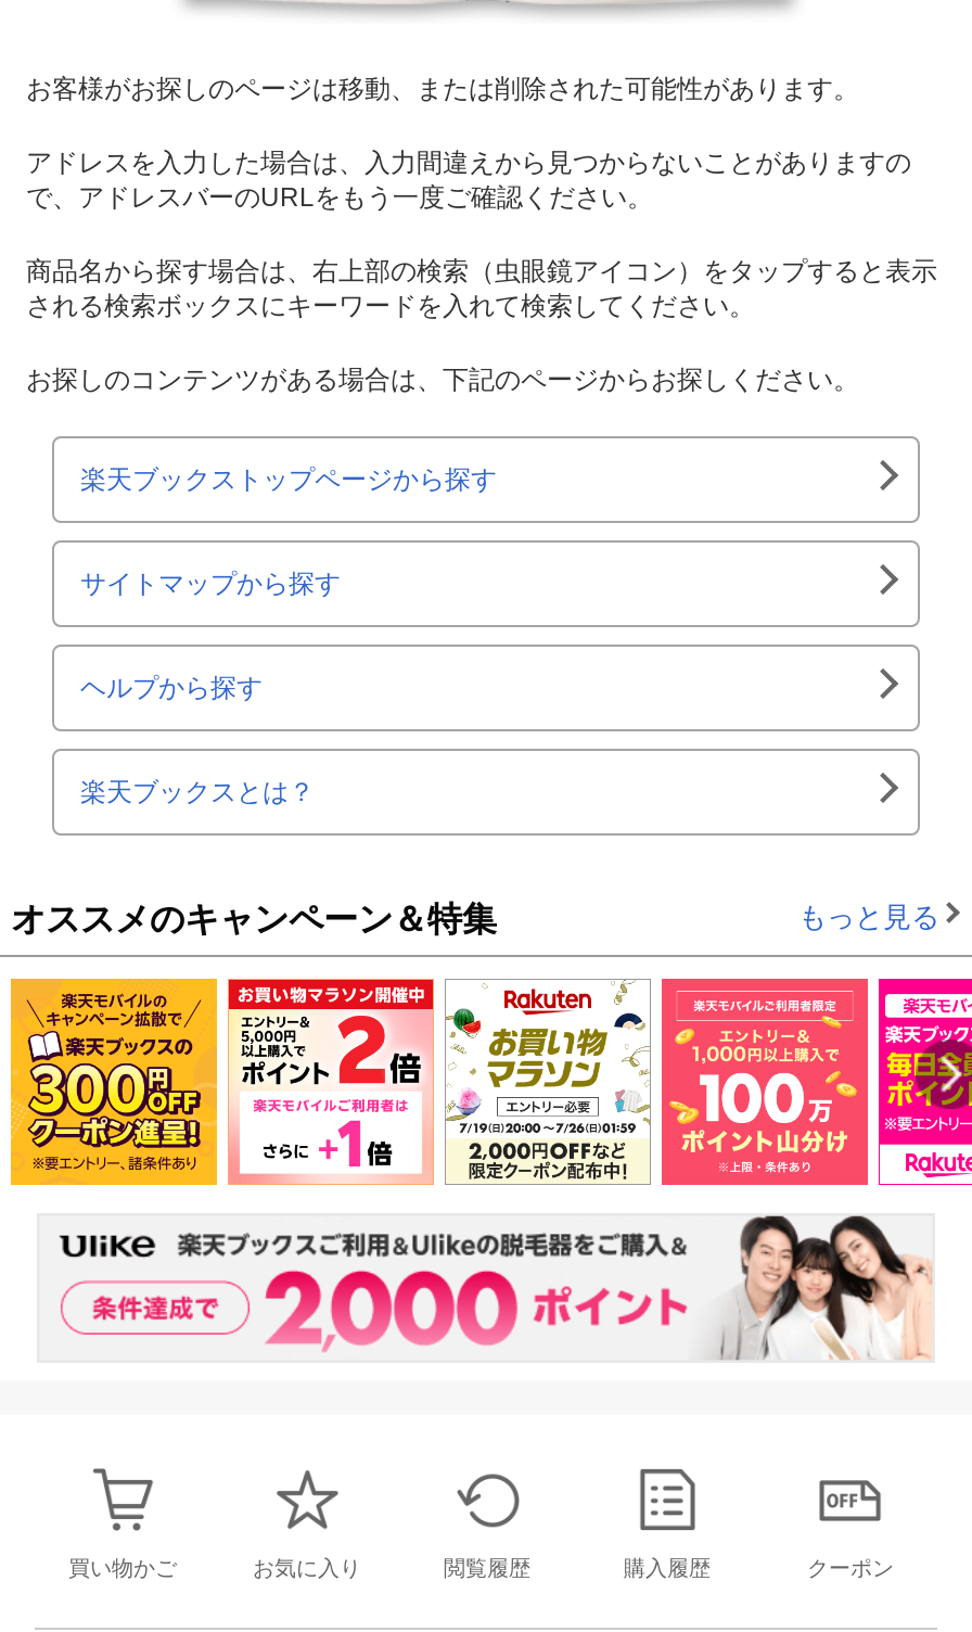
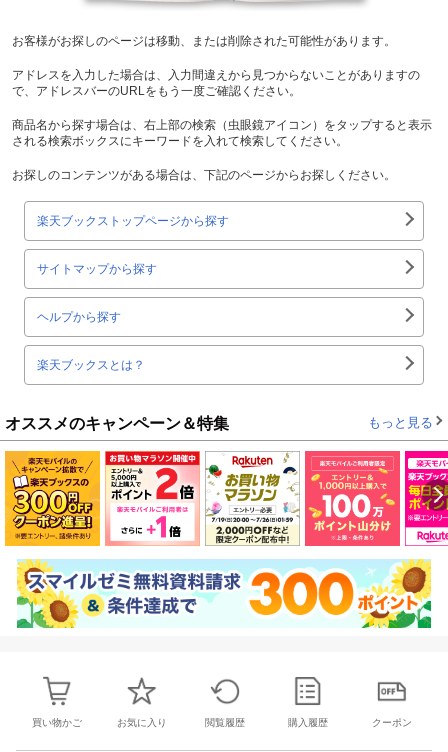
[37,1213,935,1363] [image] -> [16,558,432,629] [image]

